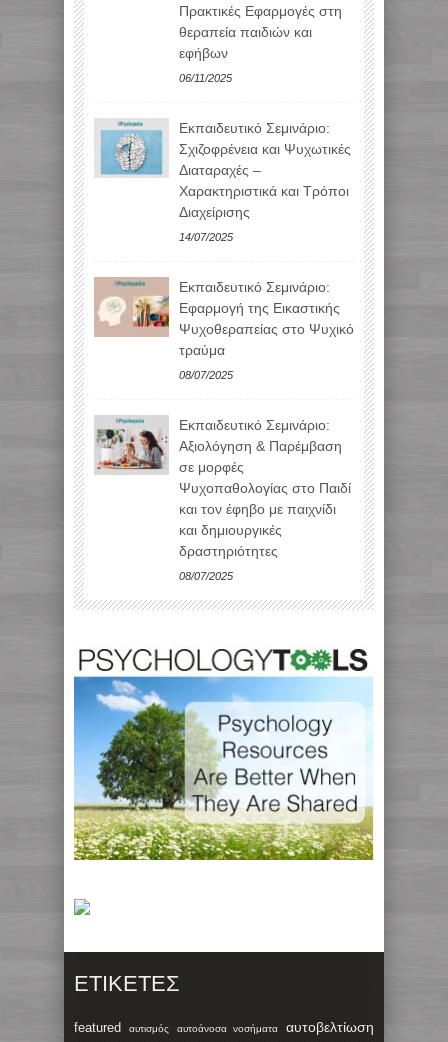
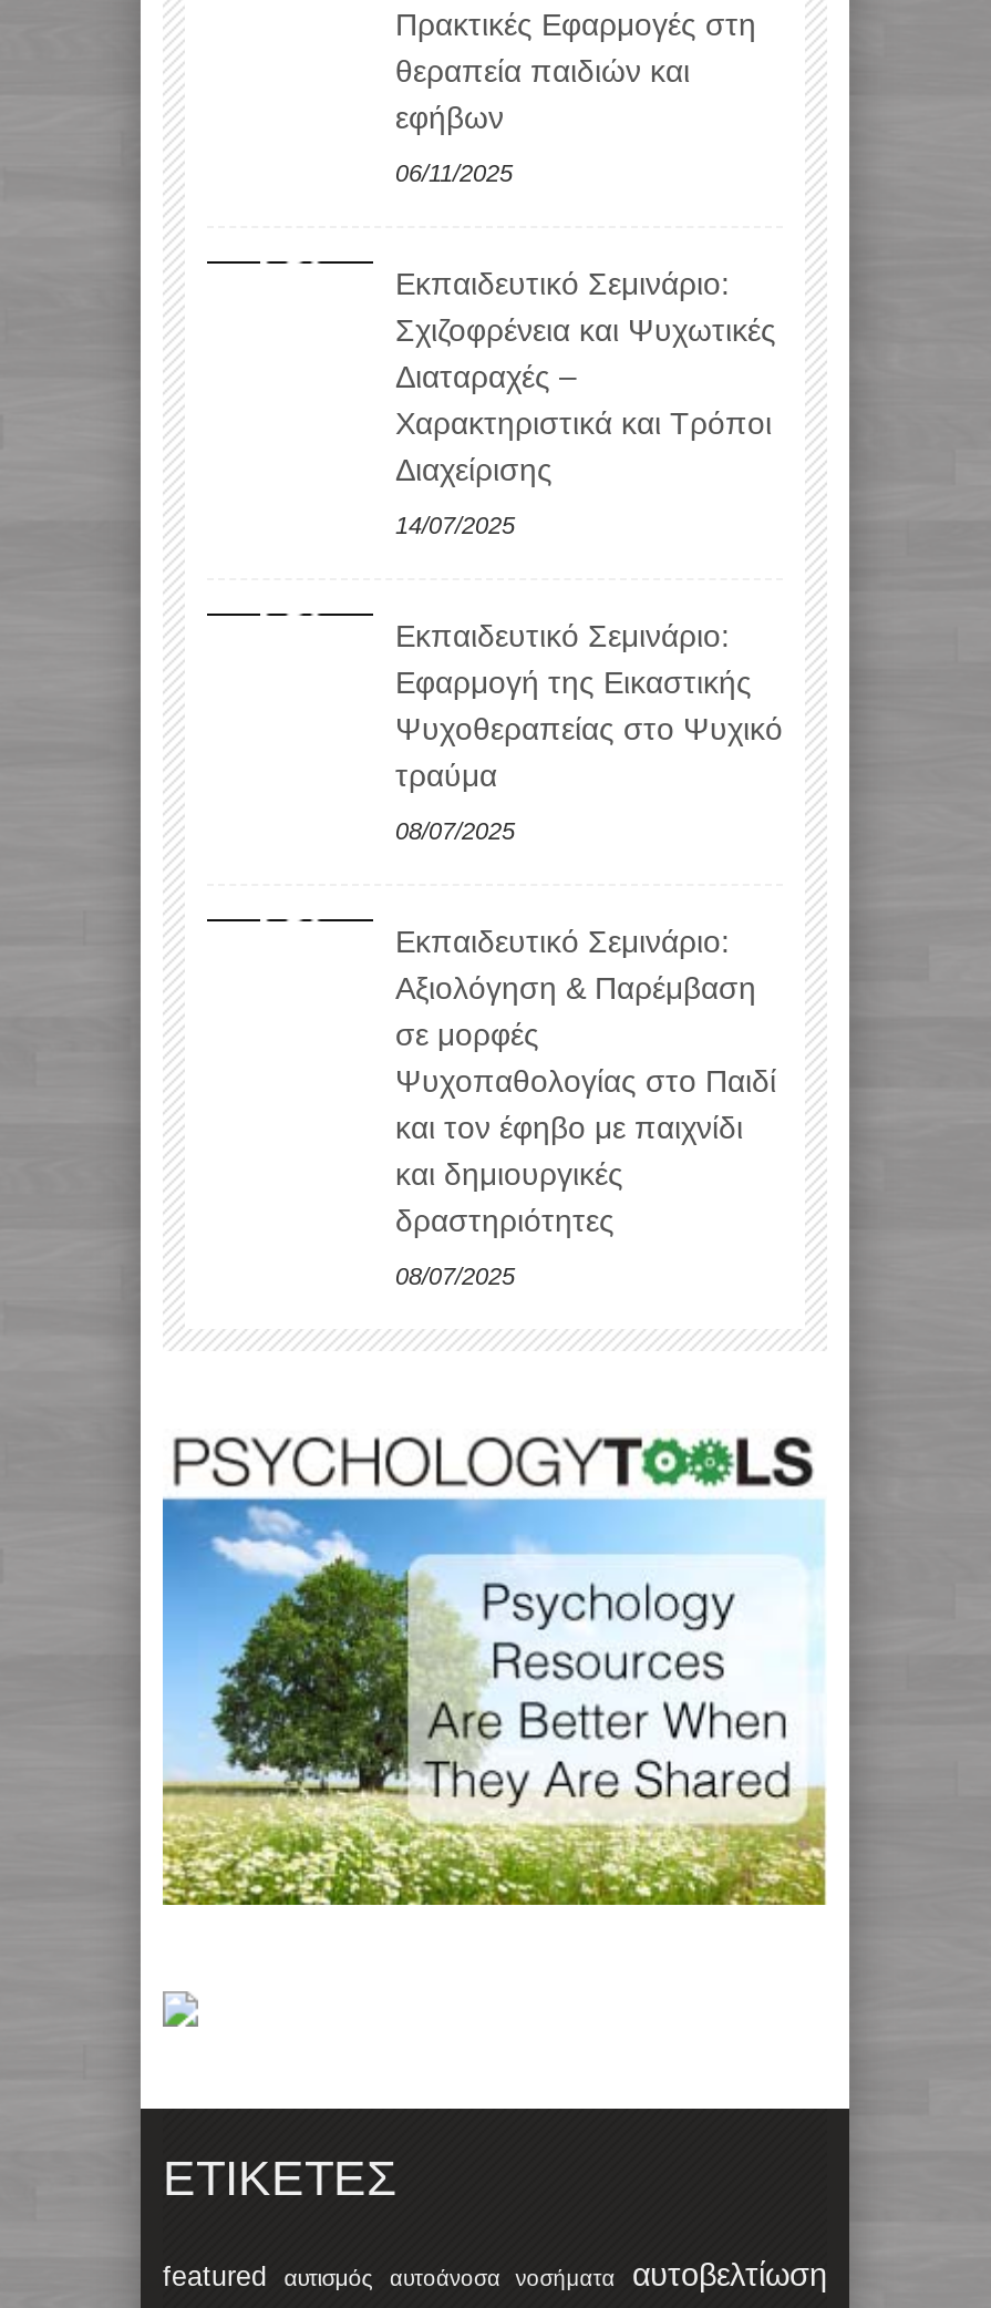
[95,118,168,177] [image] -> none
[94,277,170,338] [image] -> none
[94,415,169,475] [image] -> none

